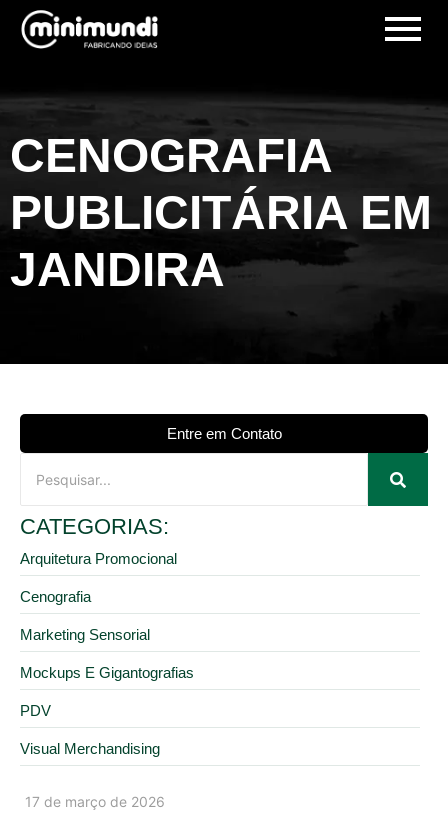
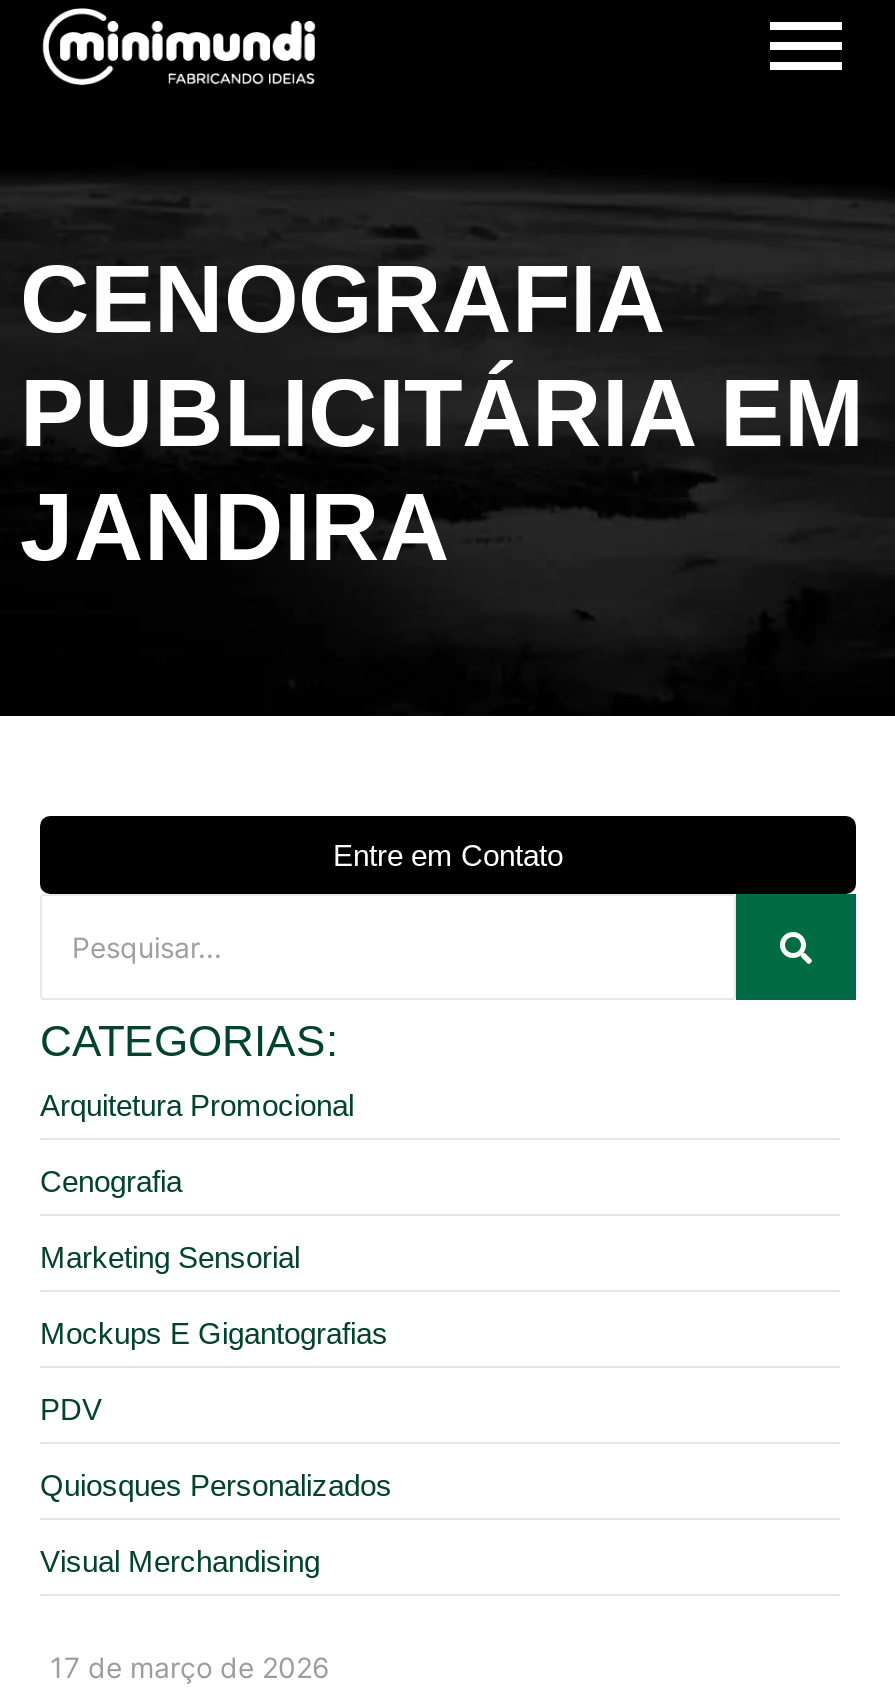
none -> [40,1468,392,1502] Quiosques Personalizados

